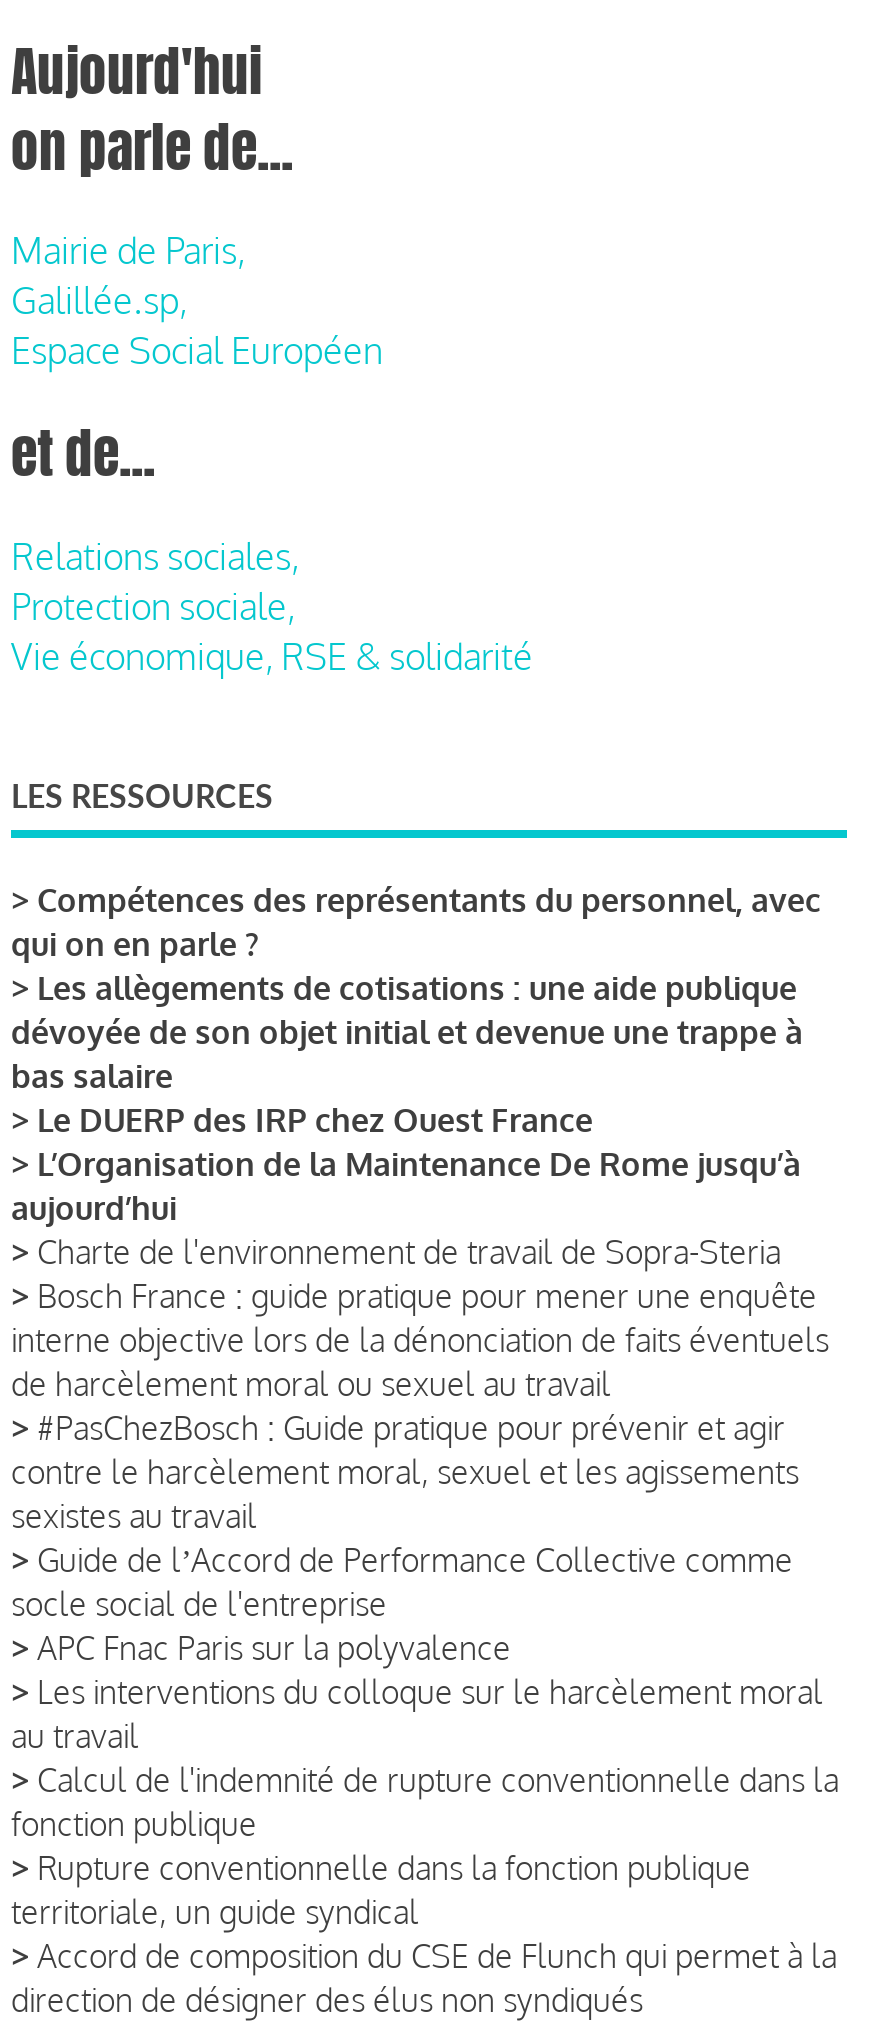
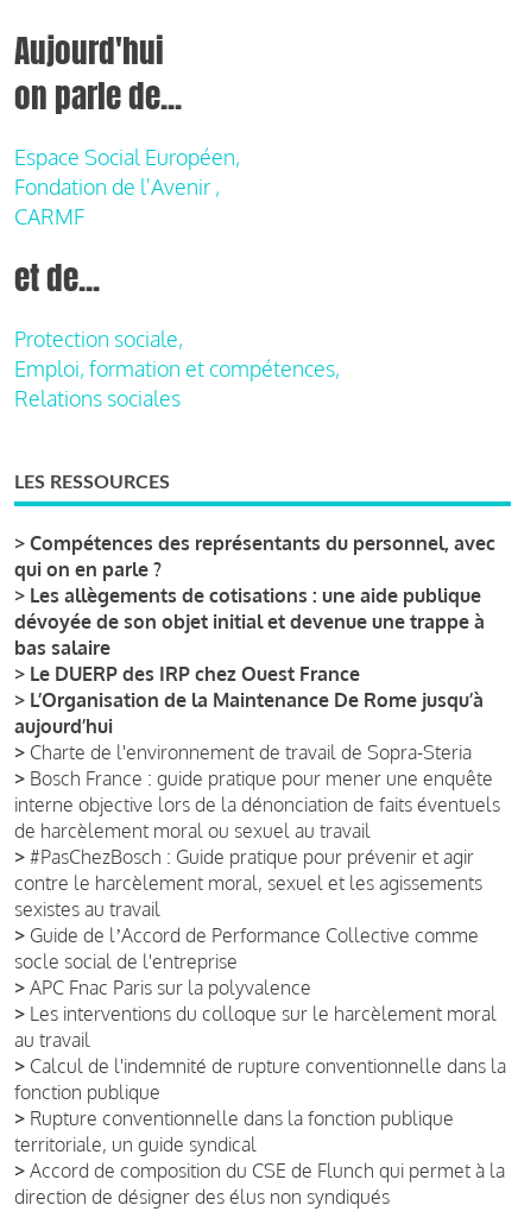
[11,228,383,372] Mairie de Paris, | Galillée.sp, | Espace Social Européen -> [14,144,240,229] Espace Social Européen, | Fondation de l'Avenir , | CARMF
[11,534,299,578] Relations sociales, -> none
moved [11,584,295,628] -> [14,325,183,352]: Protection sociale,
[11,634,533,678] Vie économique, RSE & solidarité -> [14,355,340,411] Emploi, formation et compétences, | Relations sociales

